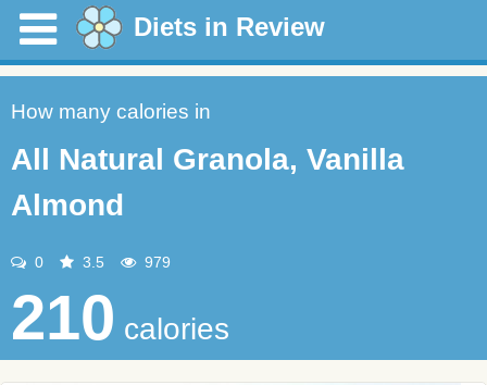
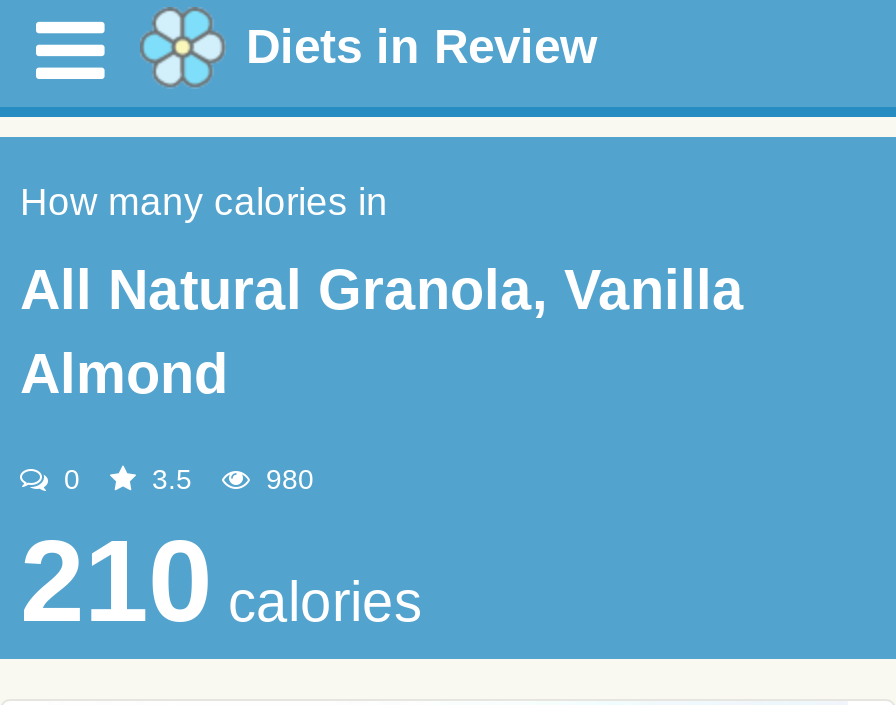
[140,253,171,271] 979 -> [258,463,314,495] 980

